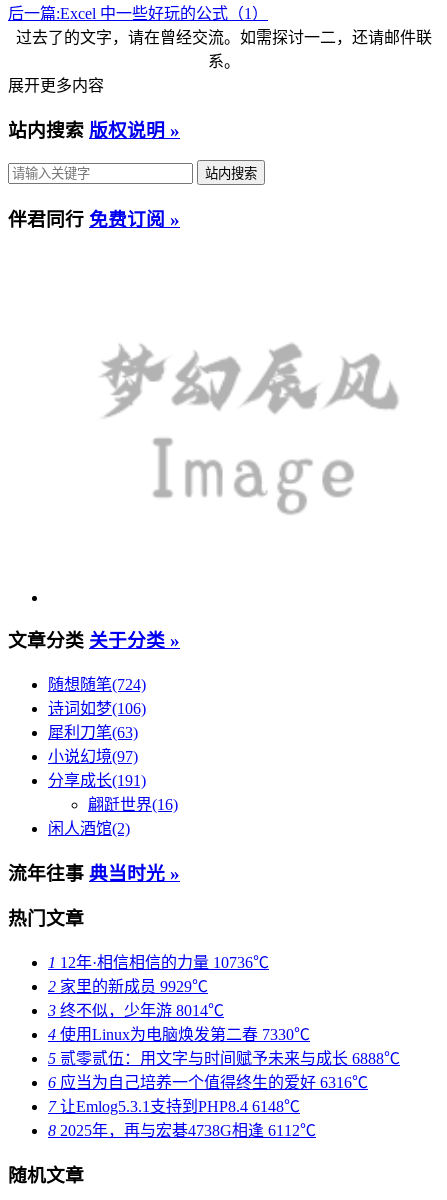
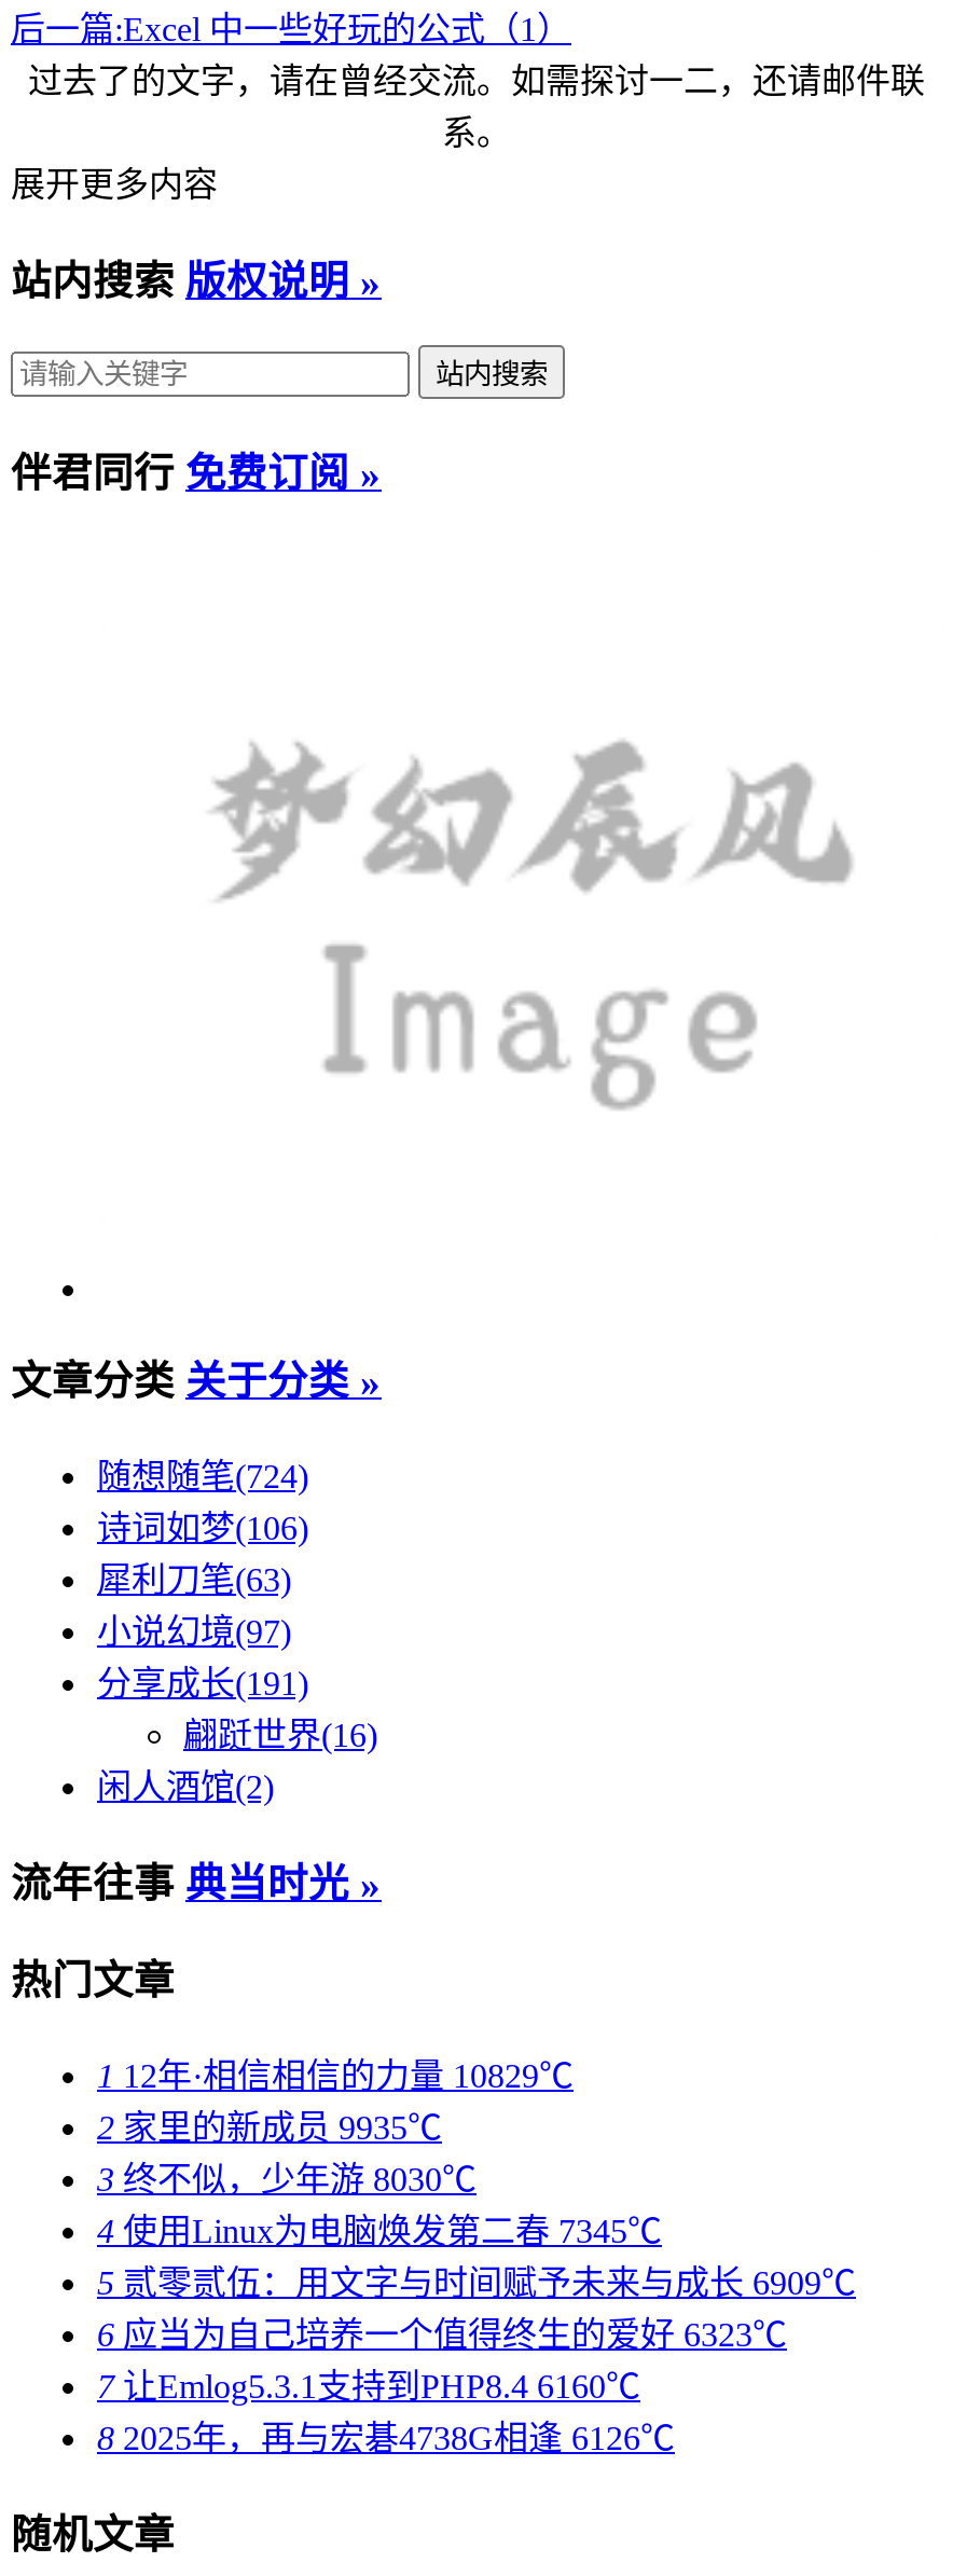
[48,954,269,971] 1 12年·相信相信的力量10736℃ -> [97,2058,574,2094] 1 12年·相信相信的力量10829℃
[48,978,208,995] 2家里的新成员9929℃ -> [97,2110,442,2146] 2家里的新成员9935℃
[48,1002,224,1019] 3终不似，少年游8014℃ -> [97,2161,476,2198] 3终不似，少年游8030℃
[48,1026,310,1043] 4使用Linux为电脑焕发第二春7330℃ -> [97,2213,662,2250] 4使用Linux为电脑焕发第二春7345℃
[48,1050,400,1067] 5贰零贰伍：用文字与时间赋予未来与成长6888℃ -> [97,2265,856,2301] 5贰零贰伍：用文字与时间赋予未来与成长6909℃
[48,1074,368,1091] 6应当为自己培养一个值得终生的爱好6316℃ -> [97,2317,787,2353] 6应当为自己培养一个值得终生的爱好6323℃
[48,1098,300,1115] 7让Emlog5.3.1支持到PHP8.4 6148℃ -> [97,2368,640,2405] 7让Emlog5.3.1支持到PHP8.4 6160℃
[48,1122,316,1139] 8 2025年，再与宏碁4738G相逢6112℃ -> [97,2420,675,2457] 8 2025年，再与宏碁4738G相逢6126℃

